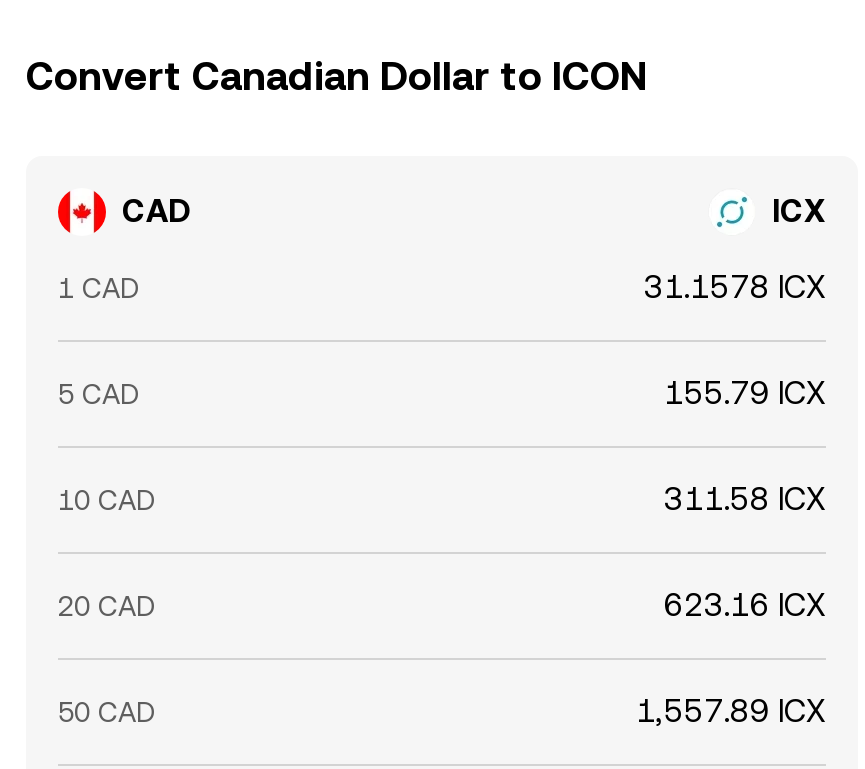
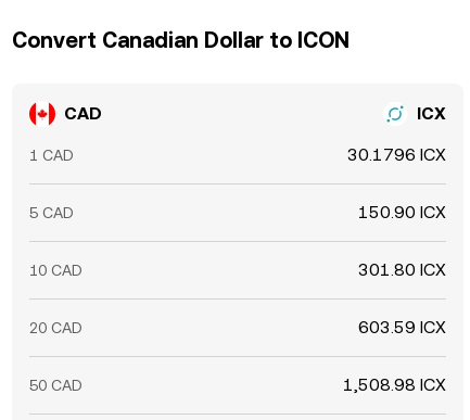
[644,268,826,306] 31.1578 ICX -> [347,144,446,165] 30.1796 ICX
[664,374,826,412] 155.79 ICX -> [358,202,446,222] 150.90 ICX
[664,480,826,518] 311.58 ICX -> [358,259,446,280] 301.80 ICX
[664,586,826,624] 623.16 ICX -> [358,317,446,338] 603.59 ICX
[636,692,826,730] 1,557.89 ICX -> [343,374,446,395] 1,508.98 ICX

